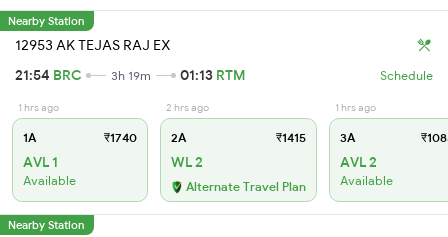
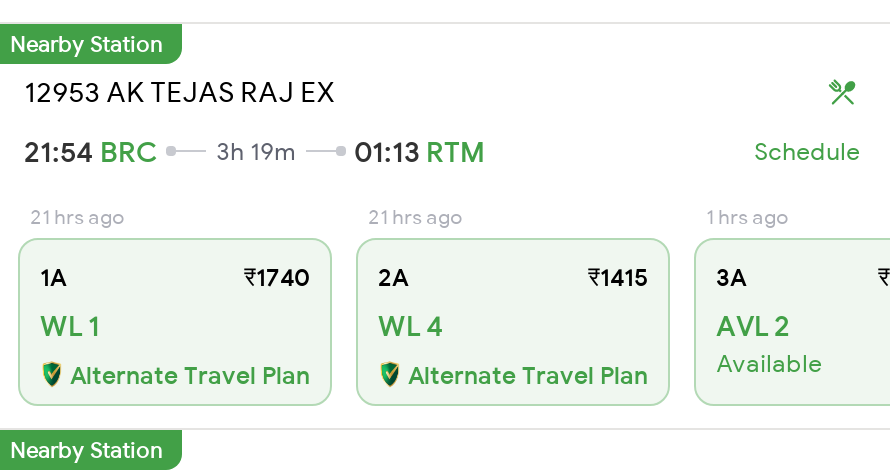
[18,101,59,114] 1 hrs ago -> [30,203,124,229] 21 hrs ago
[166,101,209,114] 2 hrs ago -> [368,203,462,229] 21 hrs ago
[23,153,76,188] AVL 1 | Available -> [40,307,310,389] WL 1 | Alternate Travel Plan
[171,153,203,171] WL 2 -> [378,307,444,343] WL 4

